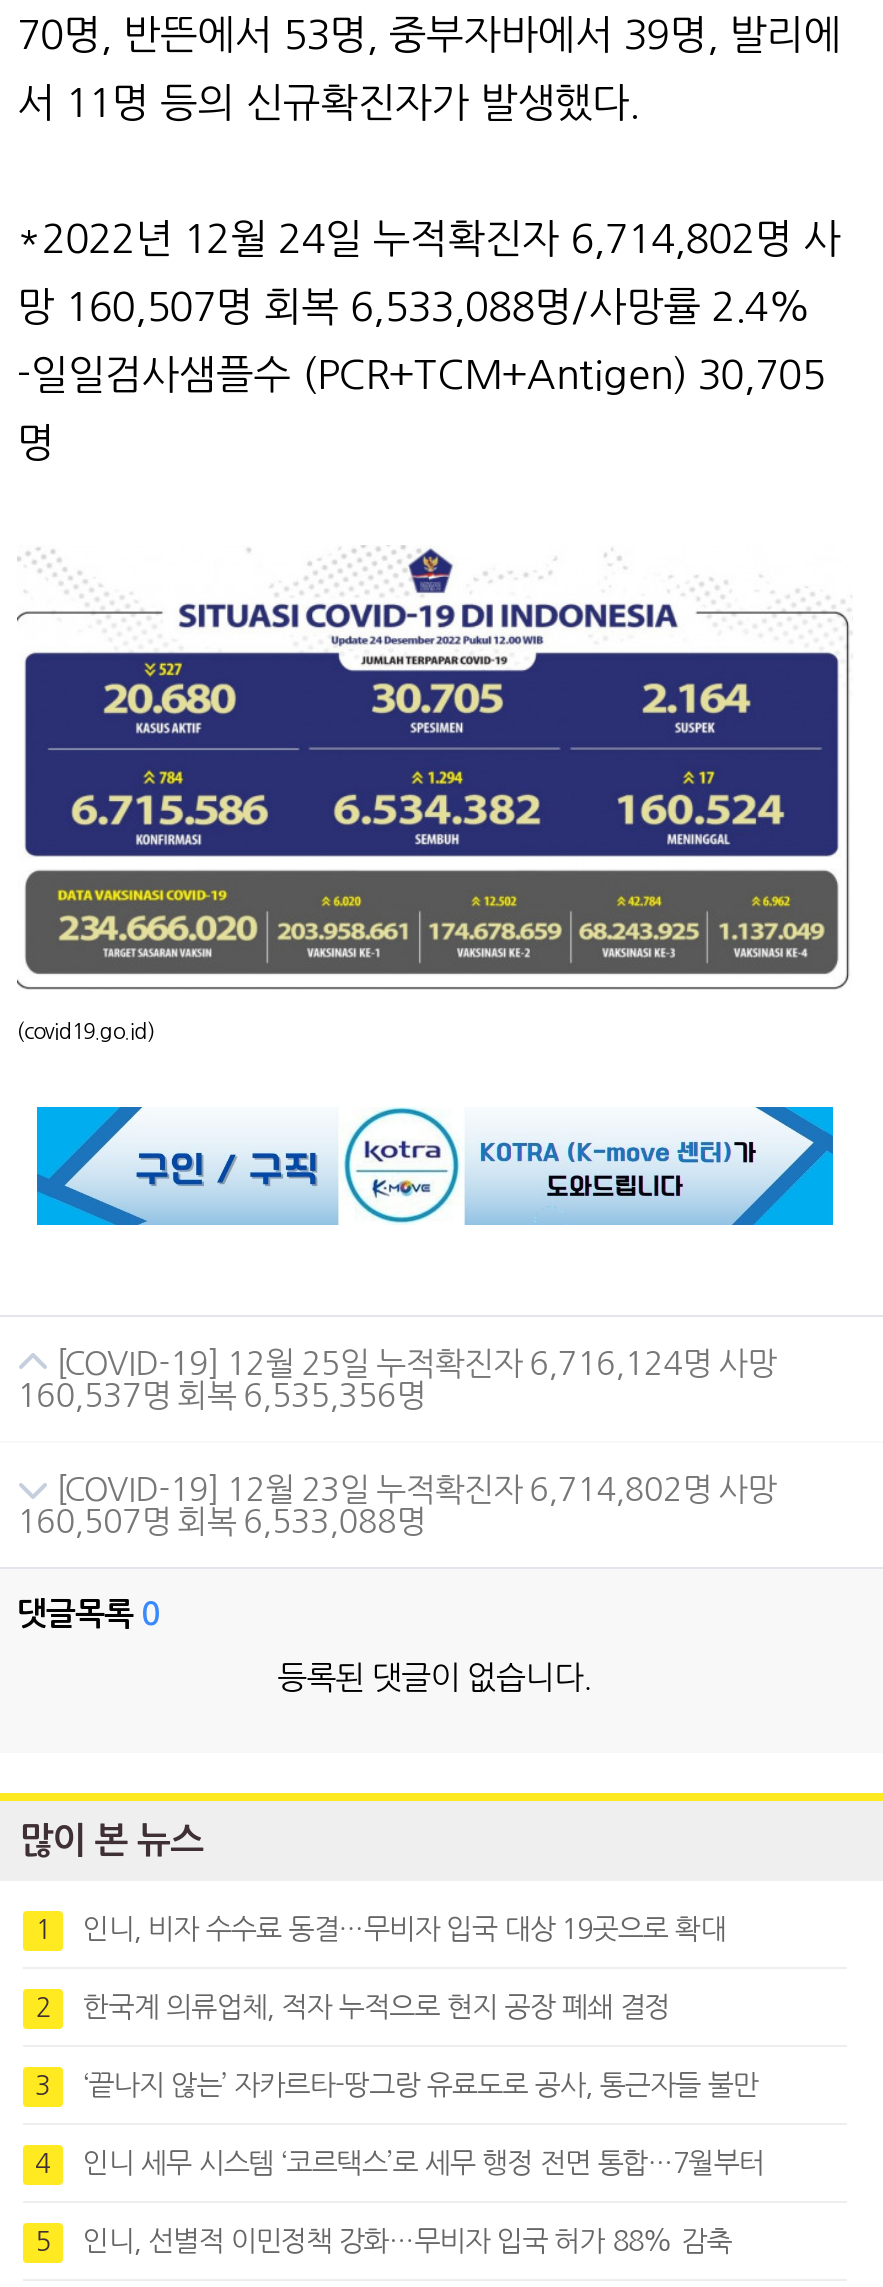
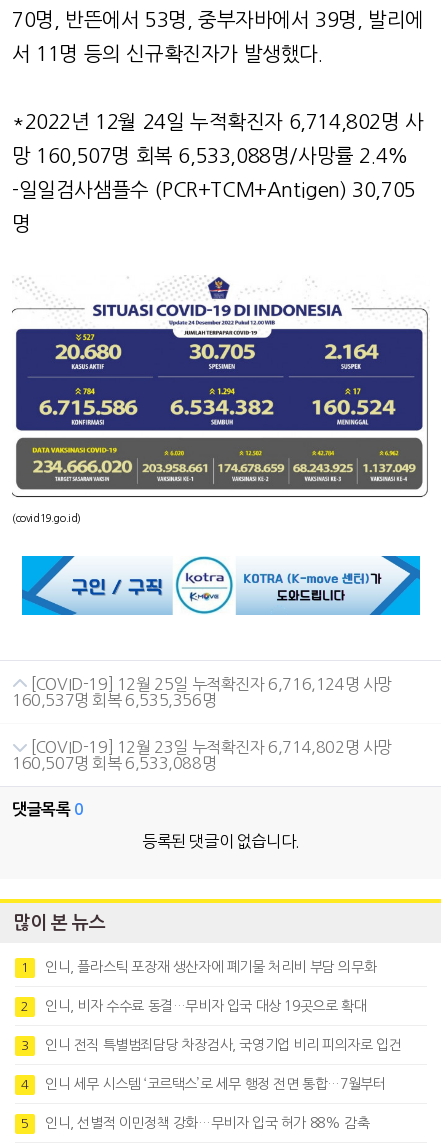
none -> [45,960,376,974] 인니, 플라스틱 포장재 생산자에 폐기물 처리비 부담 의무화
moved [83,1915,725,1943] -> [45,999,366,1013]: 인니, 비자 수수료 동결…무비자 입국 대상 19곳으로 확대
[83,1993,670,2021] 한국계 의류업체, 적자 누적으로 현지 공장 폐쇄 결정 -> none
[83,2071,758,2099] ‘끝나지 않는’ 자카르타-땅그랑 유료도로 공사, 통근자들 불만 -> [45,1038,401,1052] 인니 전직 특별범죄담당 차장검사, 국영기업 비리 피의자로 입건

